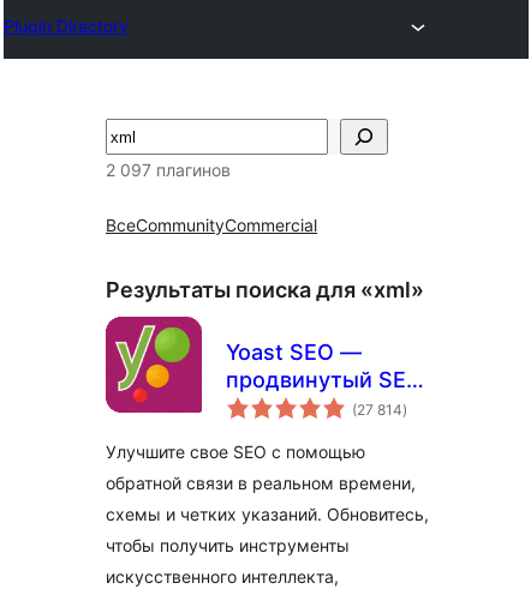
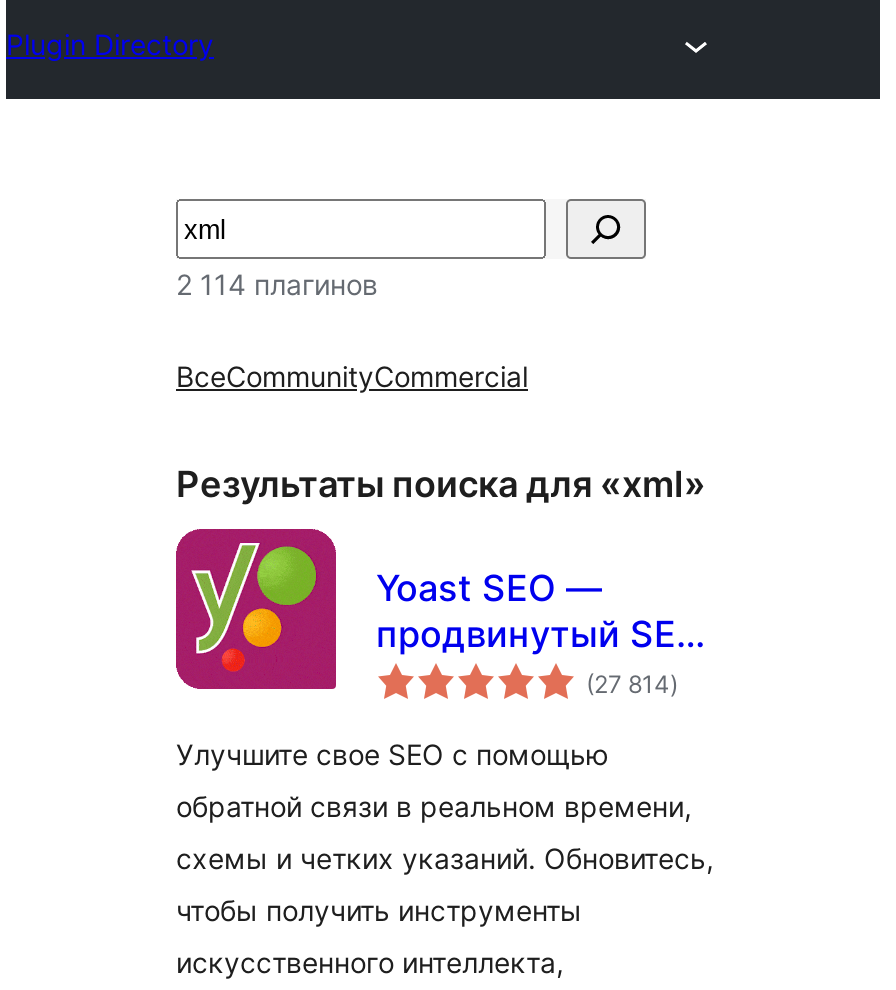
[106,160,231,180] 2 097 плагинов -> [176,267,378,301] 2 114 плагинов

